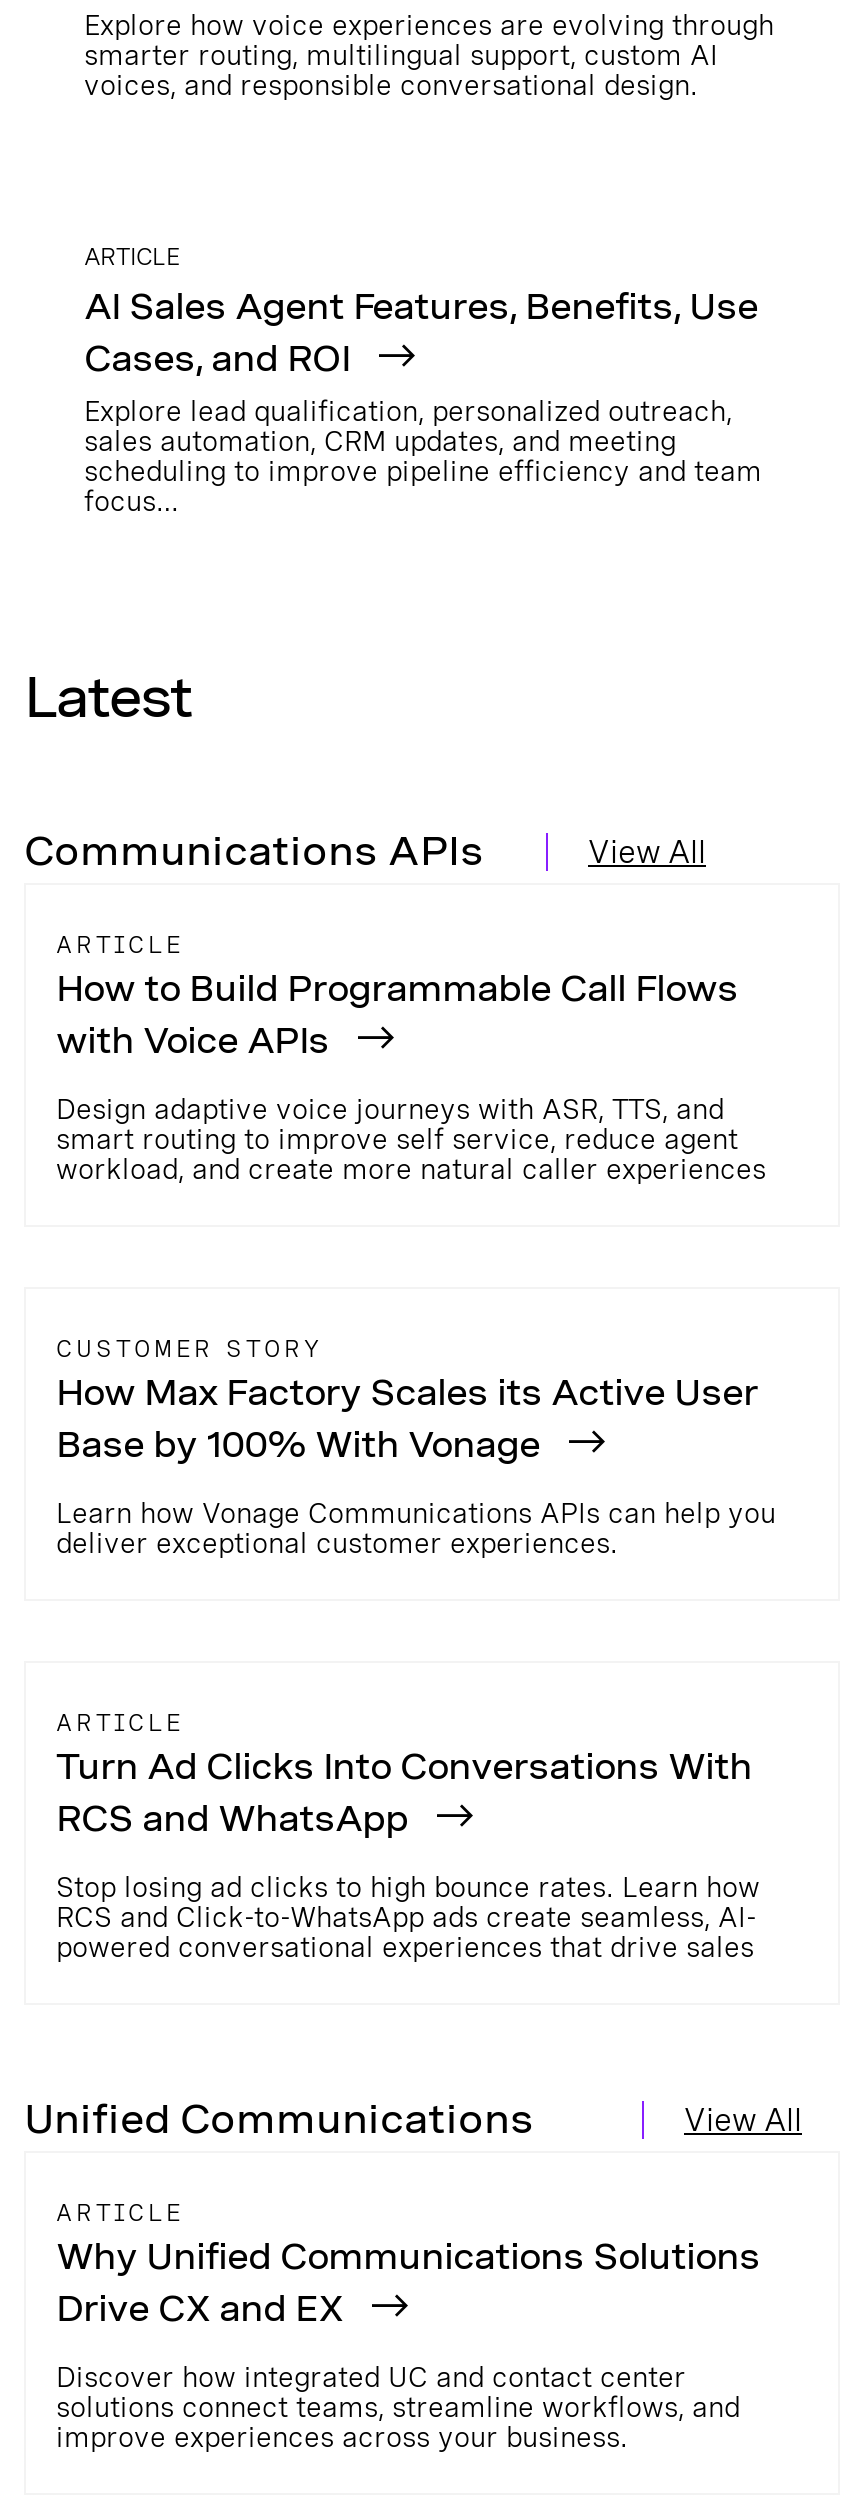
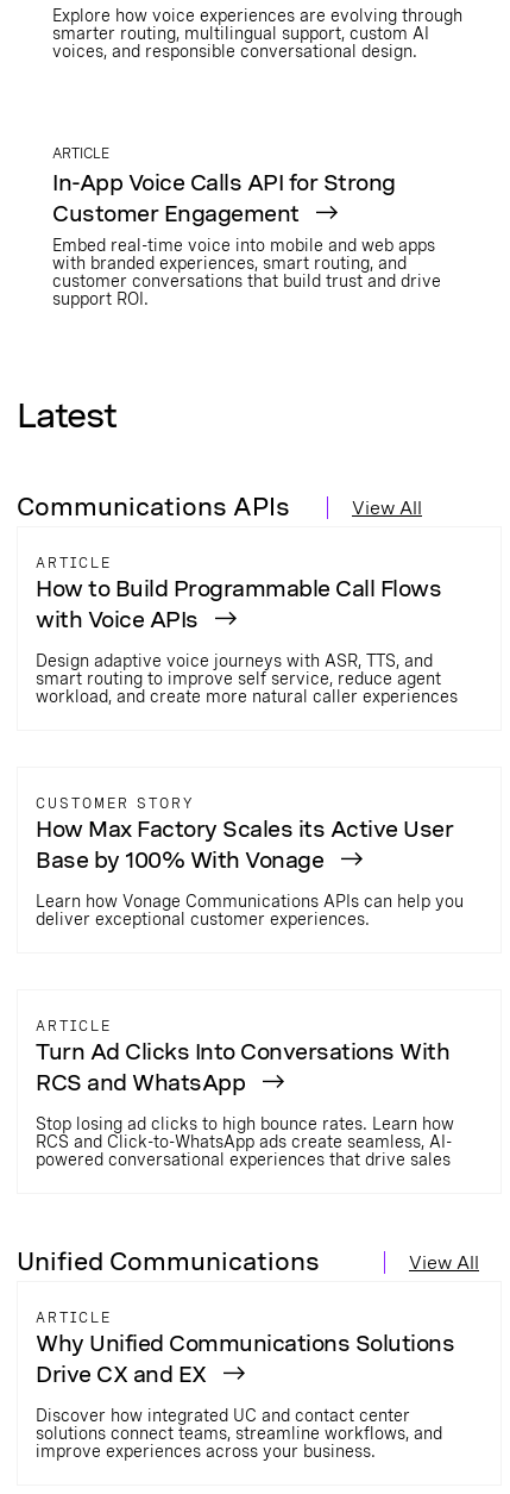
[84,285,762,517] AI Sales Agent Features, Benefits, Use | Cases, and ROI | Explore lead qualification, personalized outreach, | sales automation, CRM updates, and meeting | scheduling to improve pipeline efficiency and team | focus… -> [52,170,441,308] In-App Voice Calls API for Strong | Customer Engagement | Embed real-time voice into mobile and web apps | with branded experiences, smart routing, and | customer conversations that build trust and drive | support ROI.

